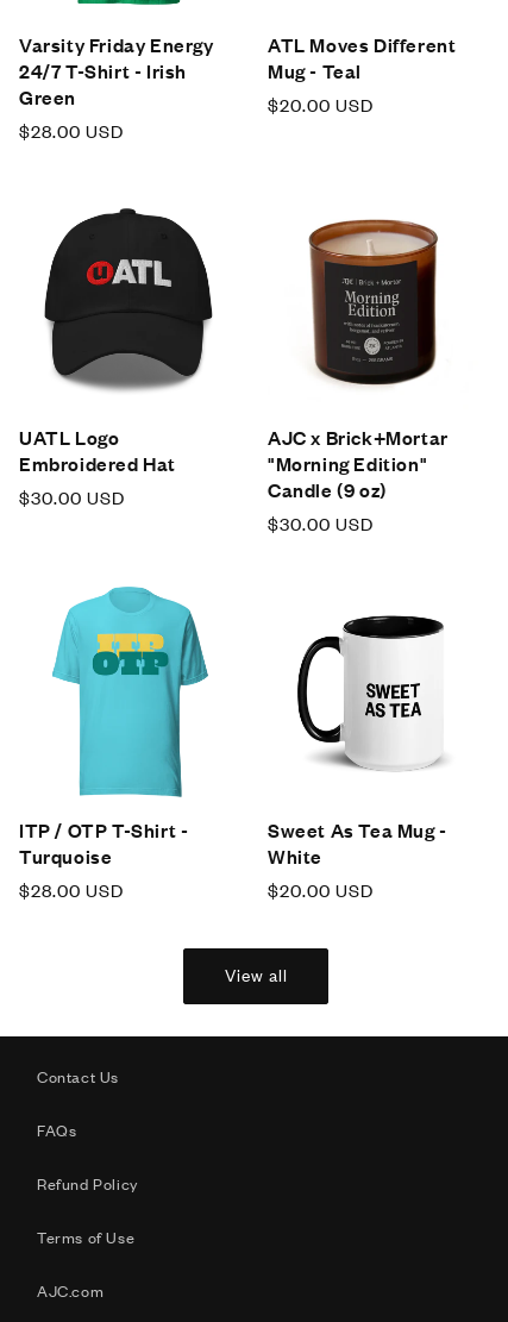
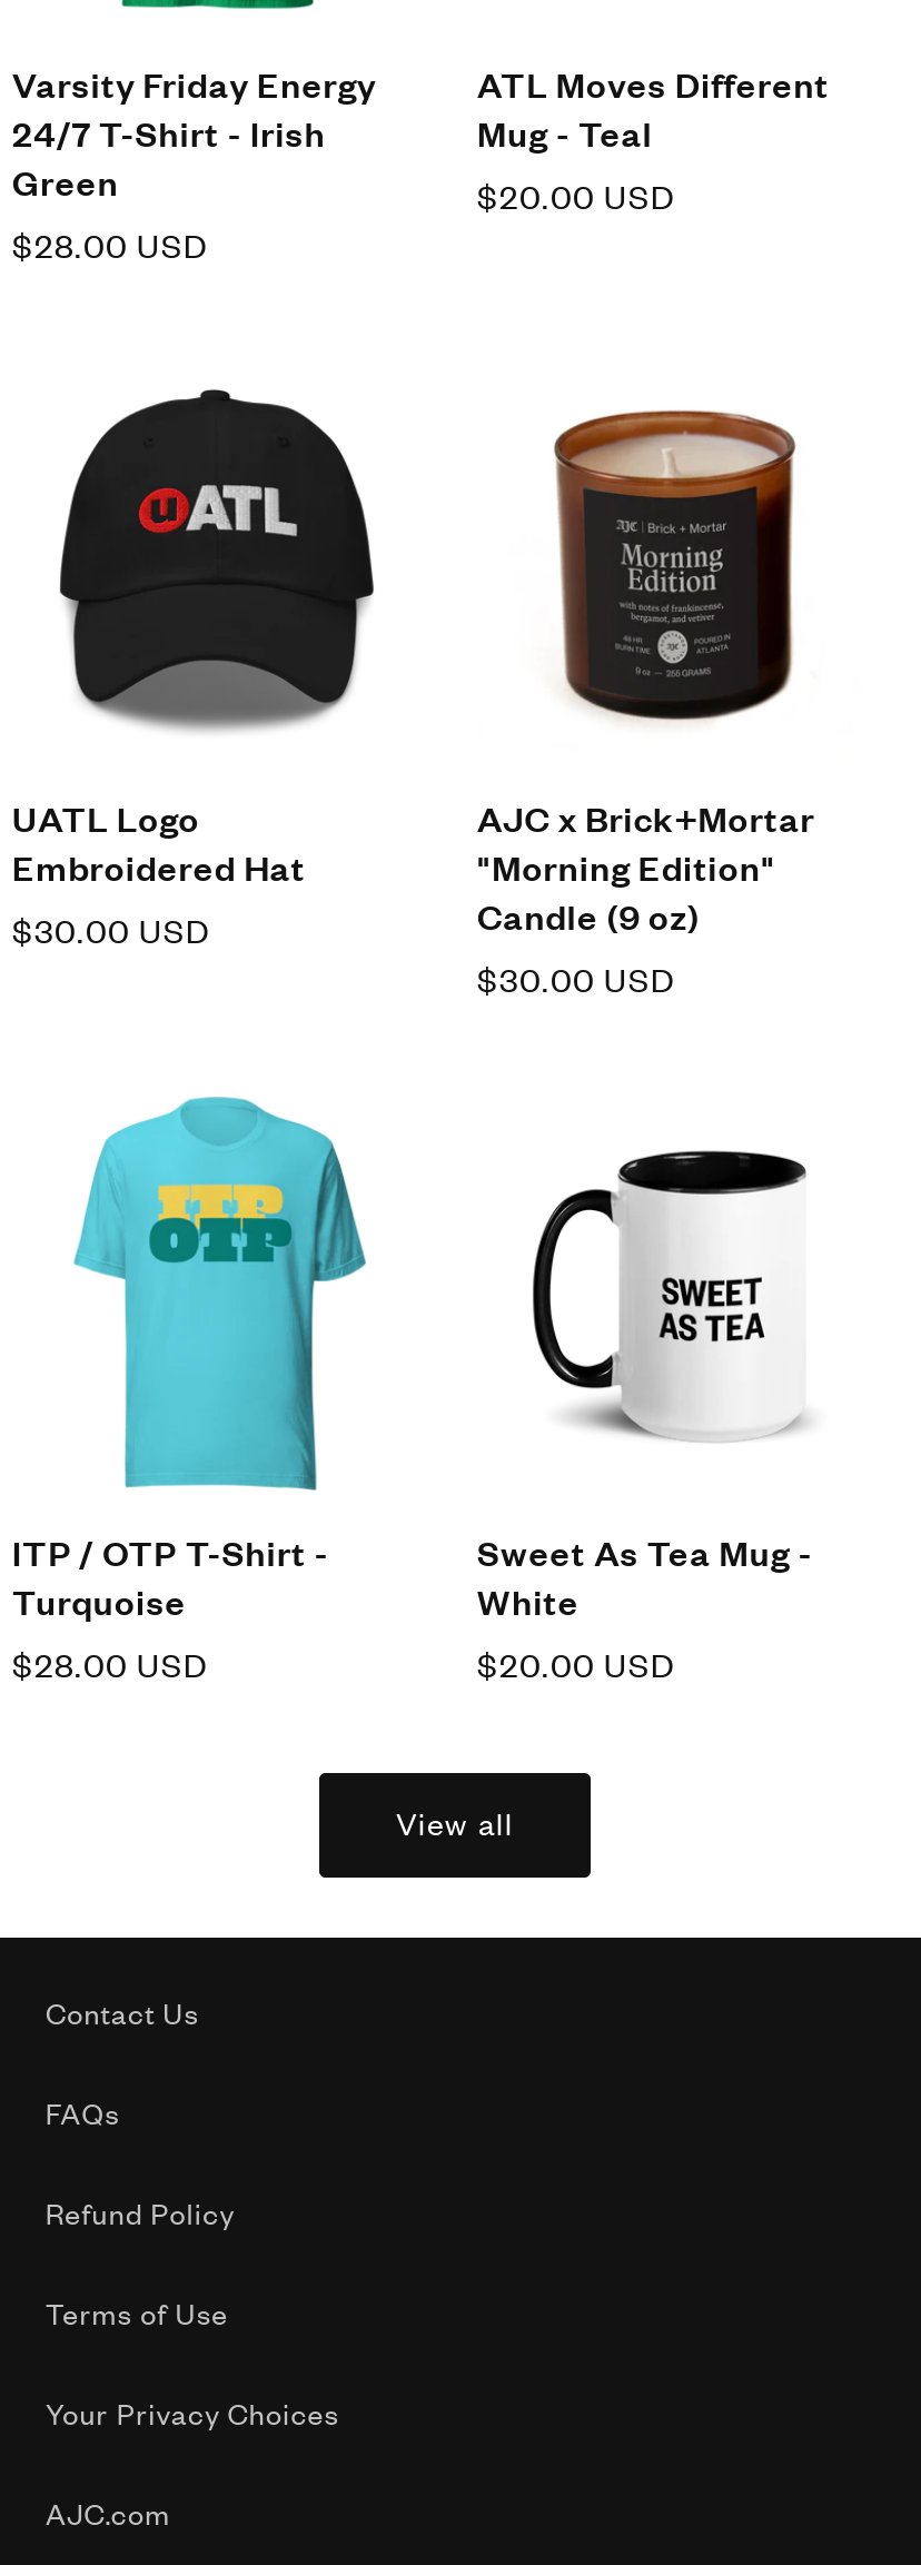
none -> [46,2393,339,2433] Your Privacy Choices

